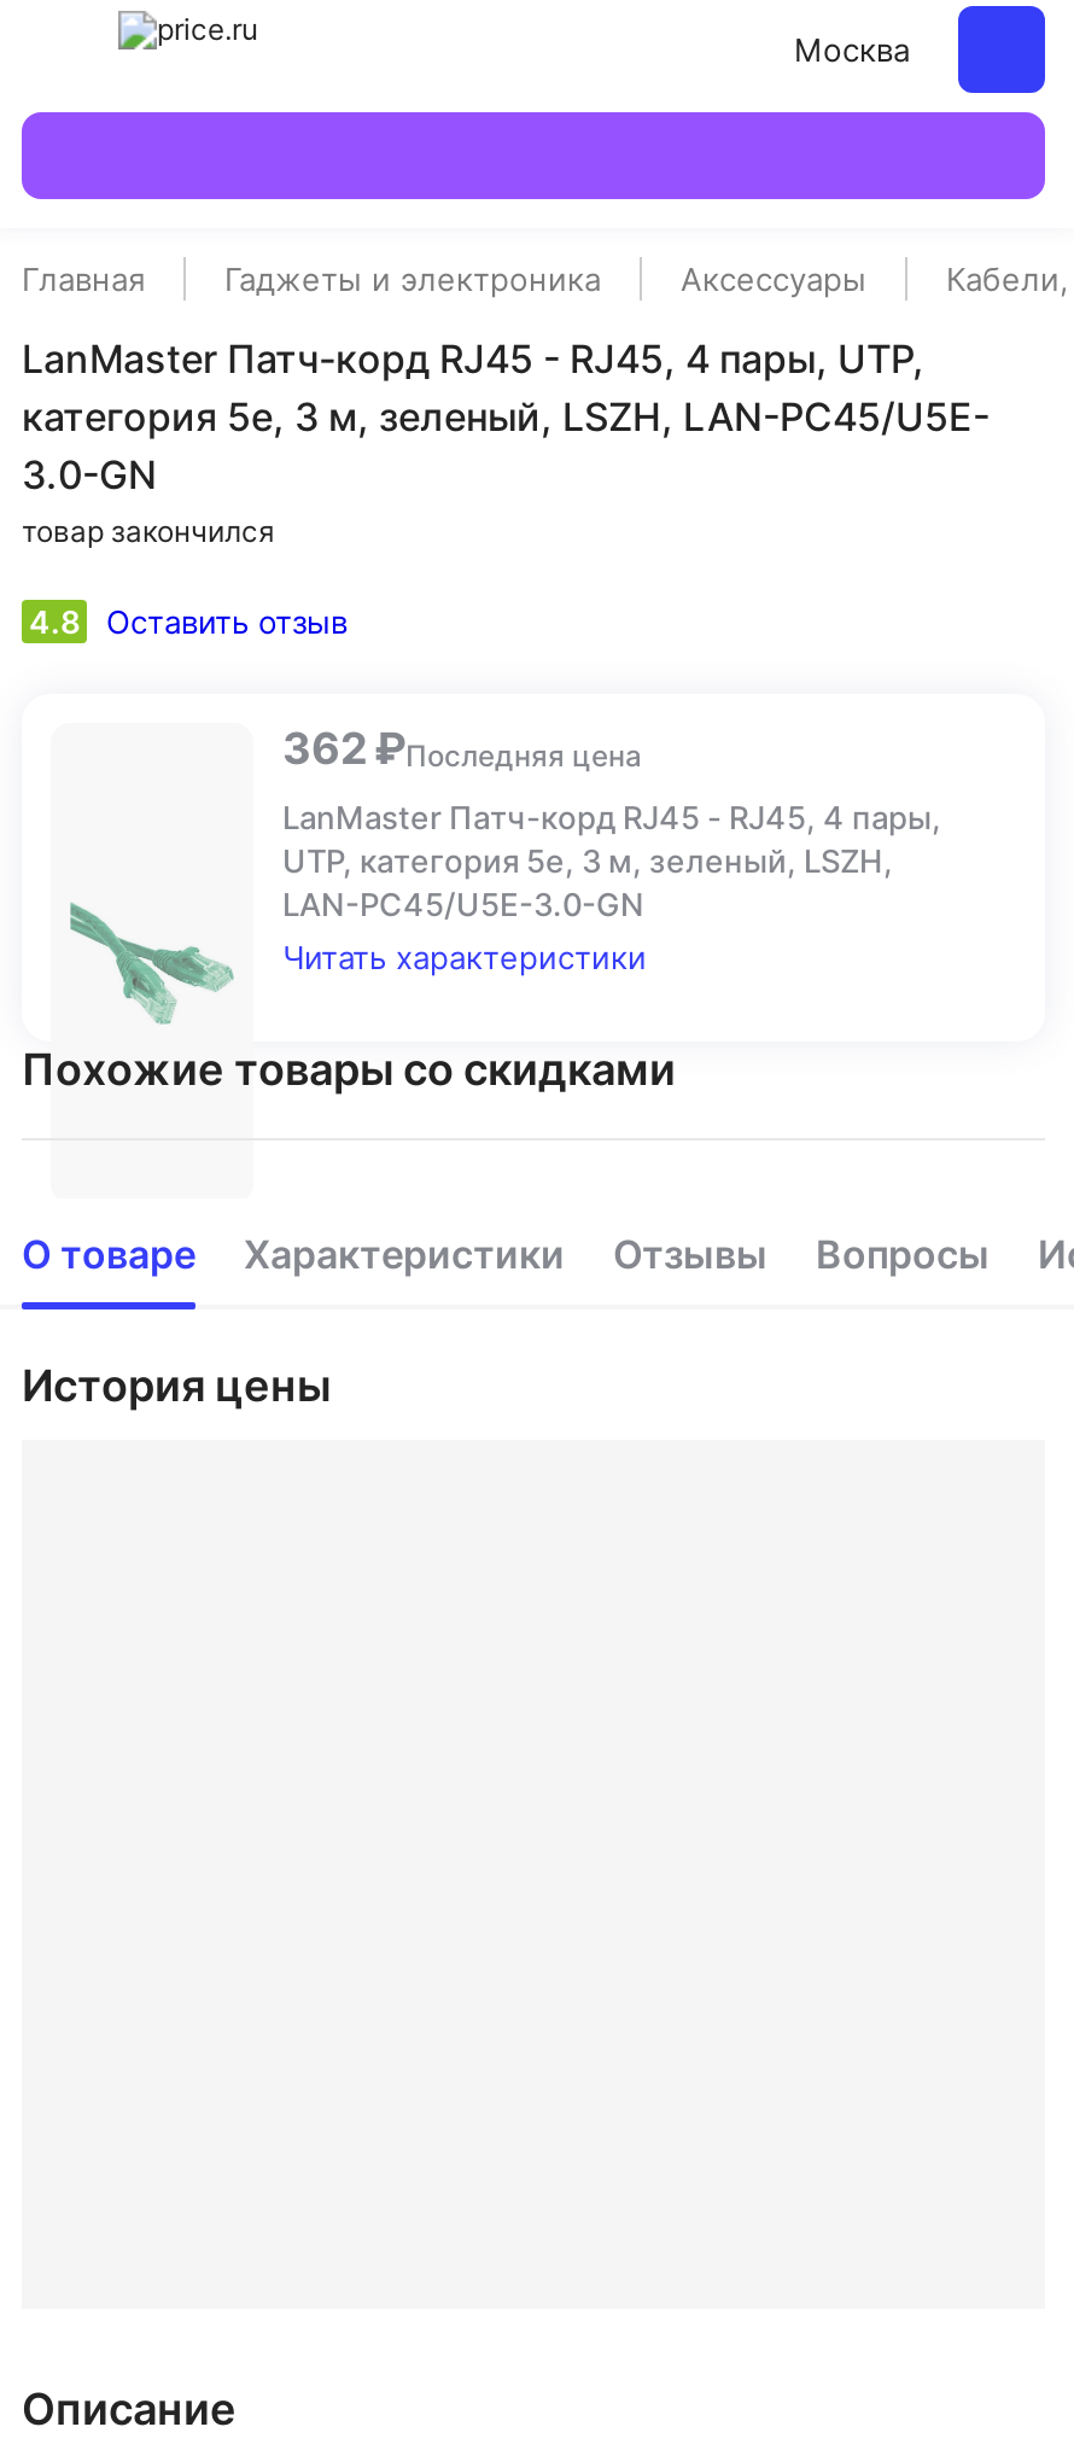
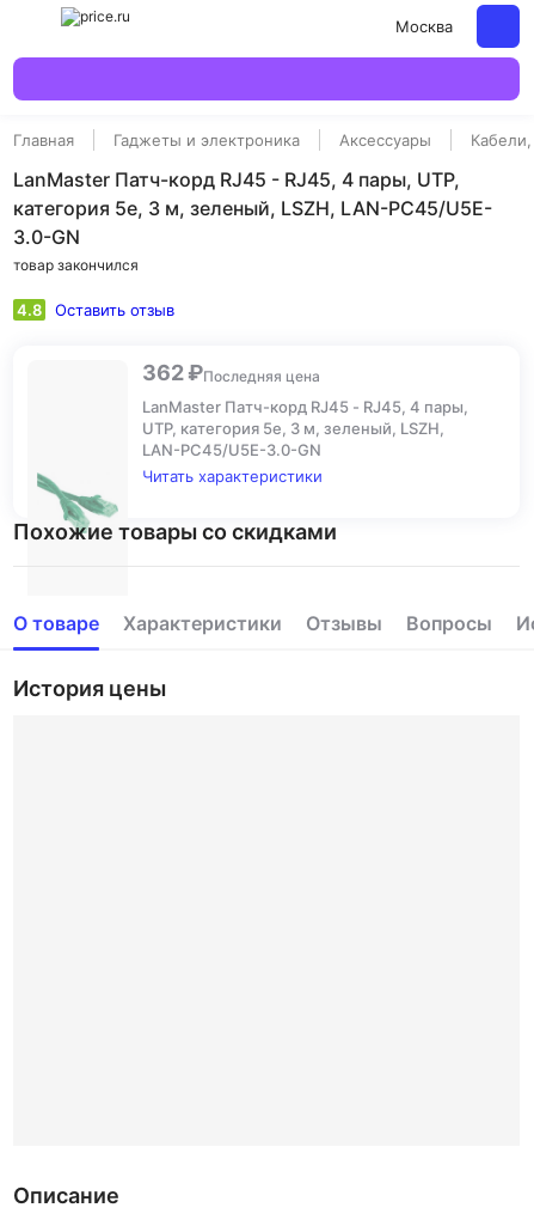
[68,902,234,1039] [image] -> [36,450,118,517] [image]

